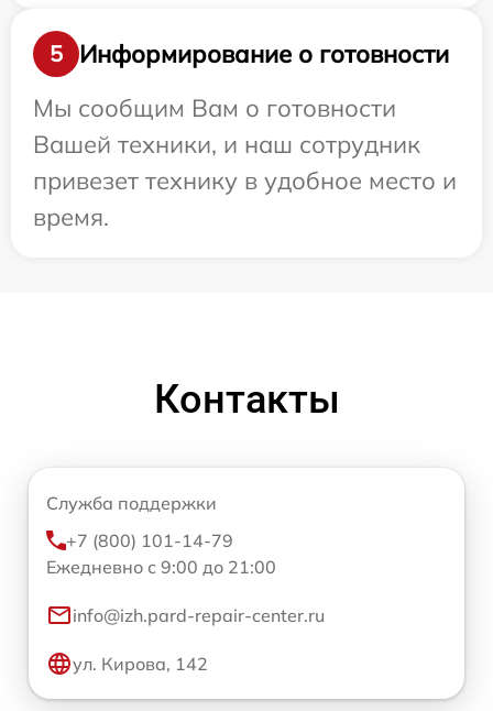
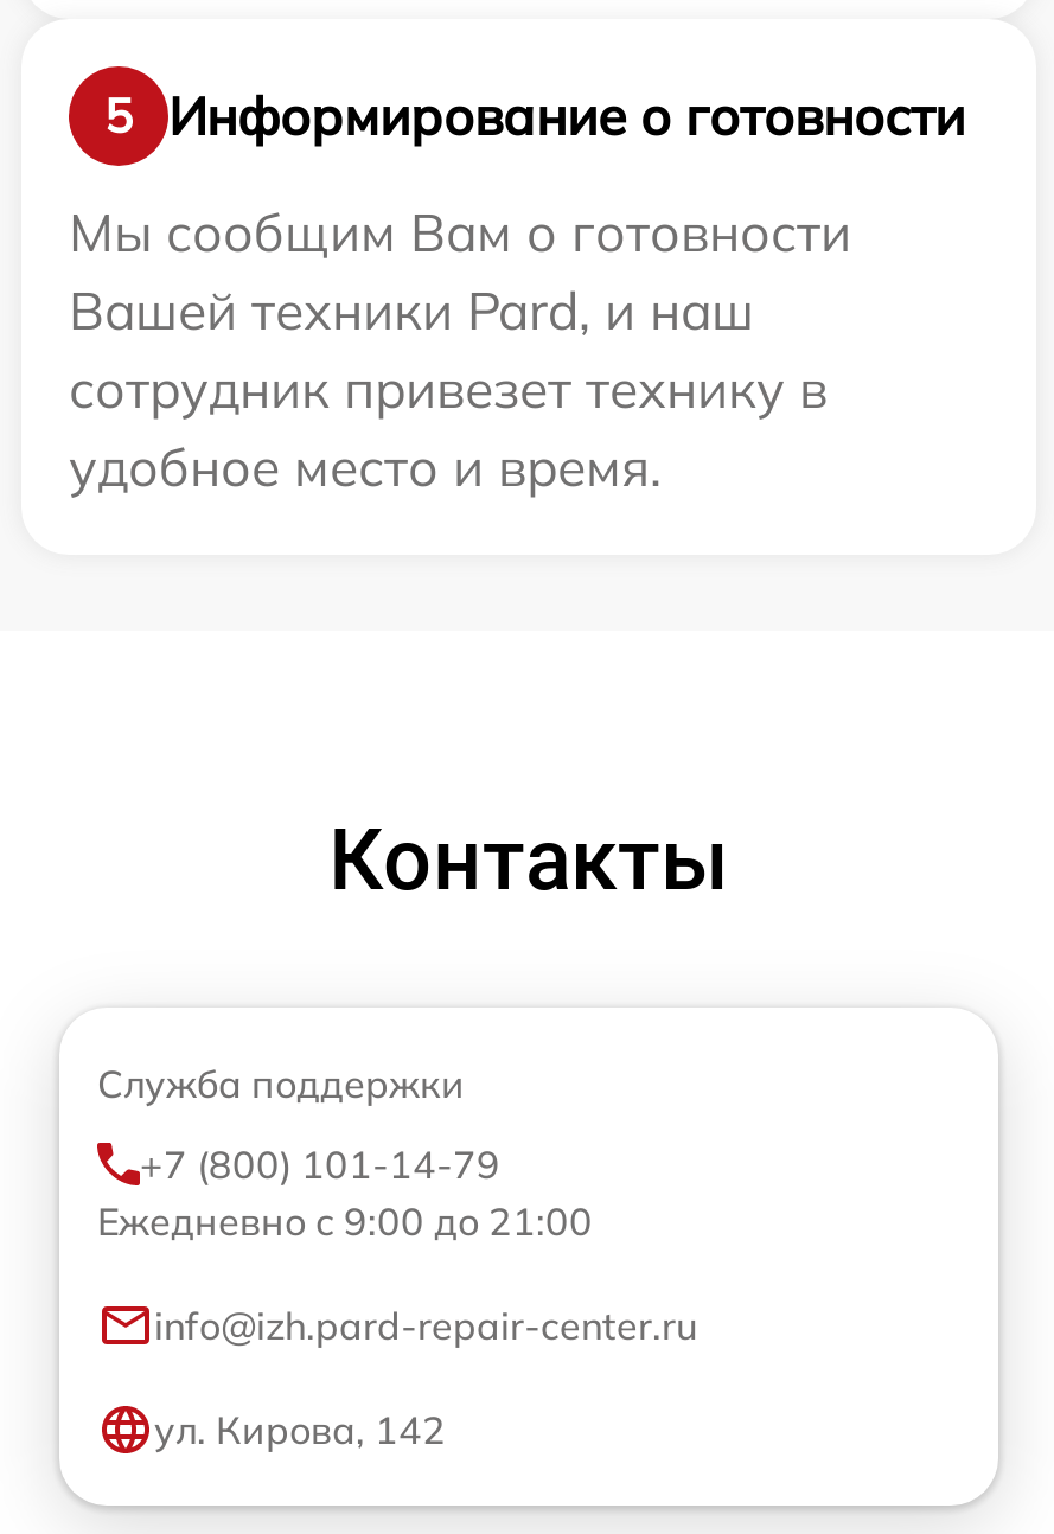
[33,129,457,232] Вашей техники, и наш сотрудник | привезет технику в удобное место и | время. -> [69,278,828,501] Вашей техники Pard, и наш | сотрудник привезет технику в | удобное место и время.

